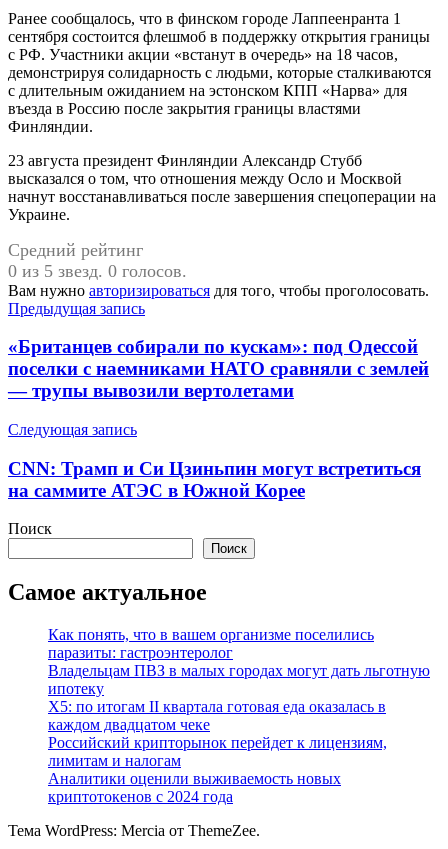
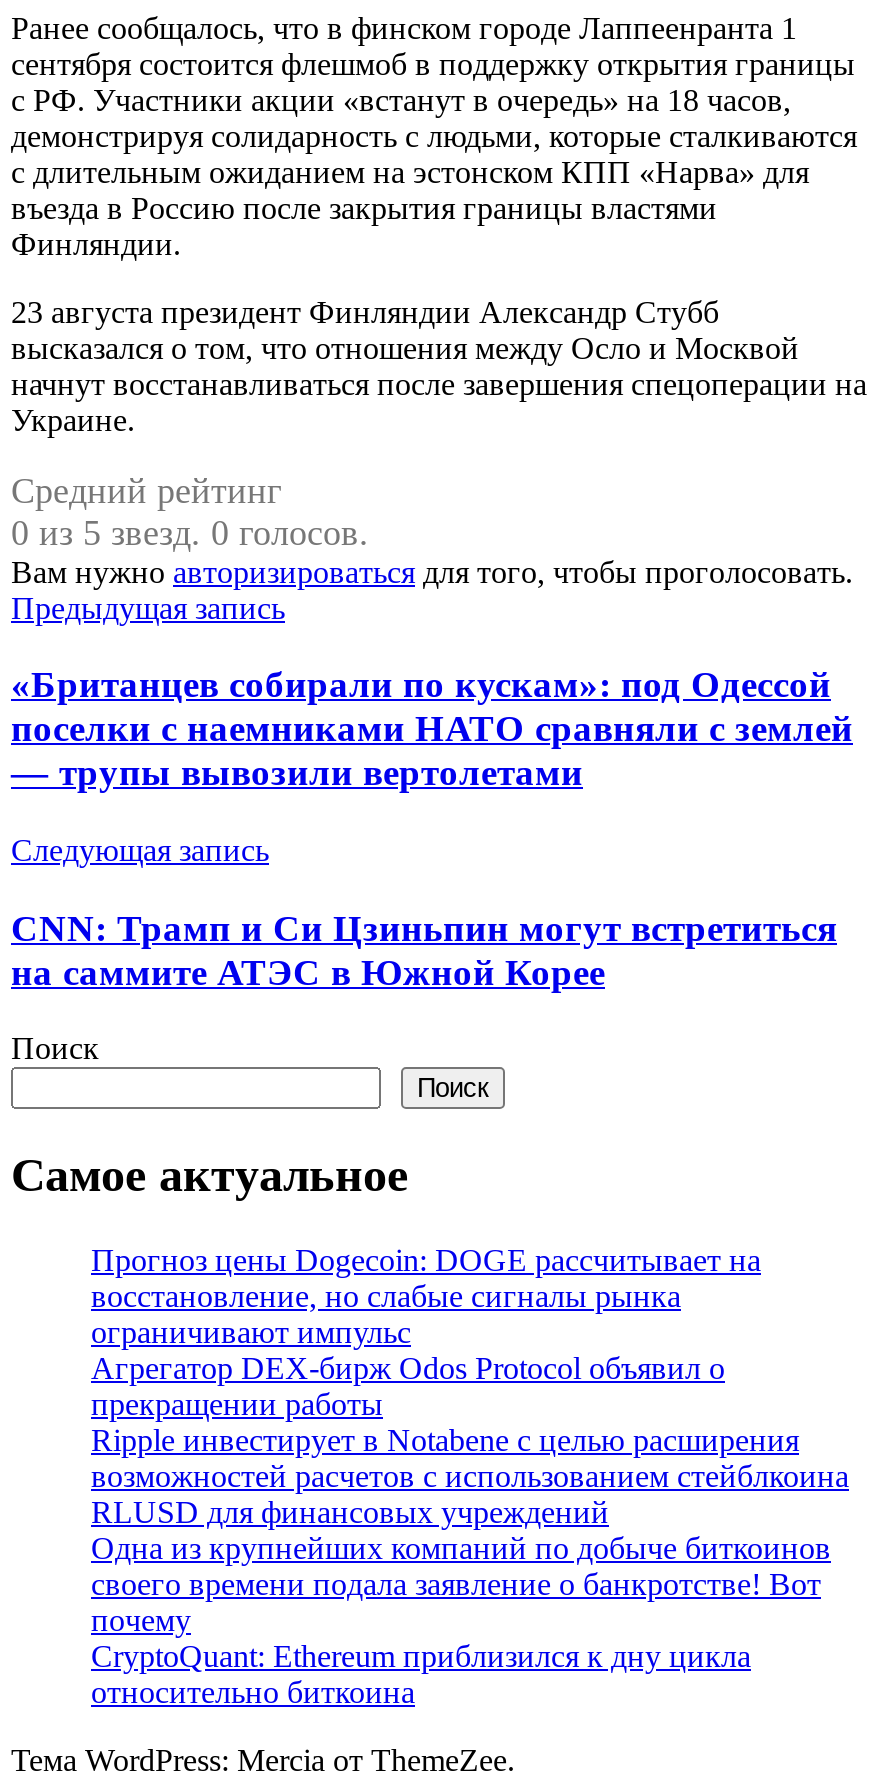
[48,626,430,805] Как понять, что в вашем организме поселились | паразиты: гастроэнтеролог | Владельцам ПВЗ в малых городах могут дать льготную | ипотеку | X5: по итогам II квартала готовая еда оказалась в | каждом двадцатом чеке | Российский крипторынок перейдет к лицензиям, | лимитам и налогам | Аналитики оценили выживаемость новых | криптотокенов с 2024 года -> [91,1243,849,1709] Прогноз цены Dogecoin: DOGE рассчитывает на | восстановление, но слабые сигналы рынка | ограничивают импульс | Агрегатор DEX‑бирж Odos Protocol объявил о | прекращении работы | Ripple инвестирует в Notabene с целью расширения | возможностей расчетов с использованием стейблкоина | RLUSD для финансовых учреждений | Одна из крупнейших компаний по добыче биткоинов | своего времени подала заявление о банкротстве! Вот | почему | CryptoQuant: Ethereum приблизился к дну цикла | относительно биткоина

